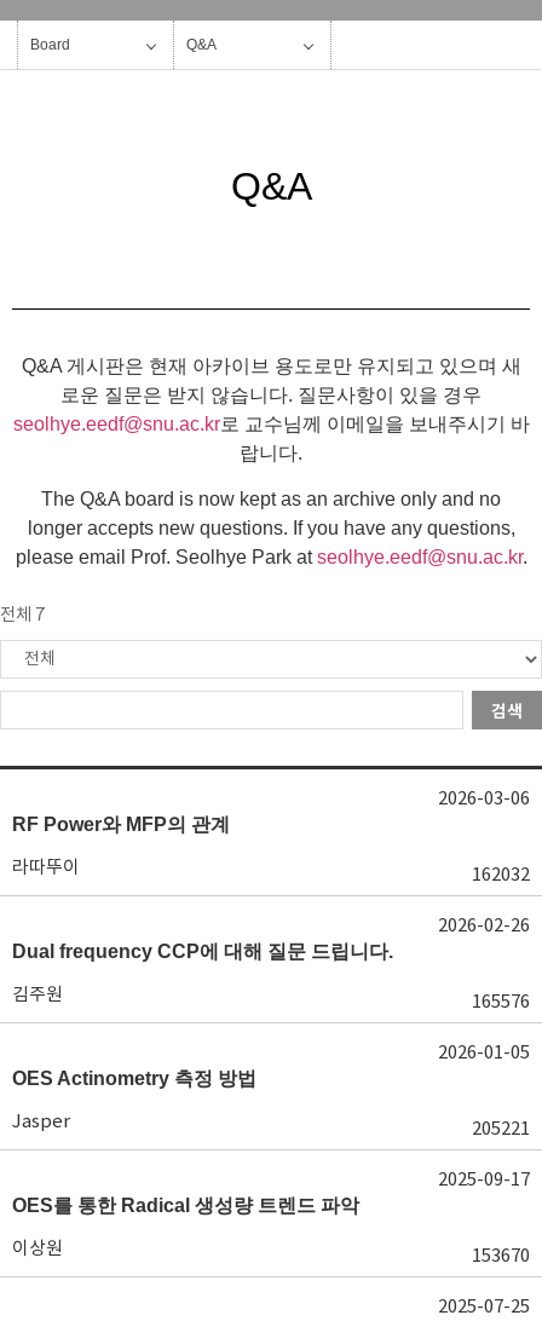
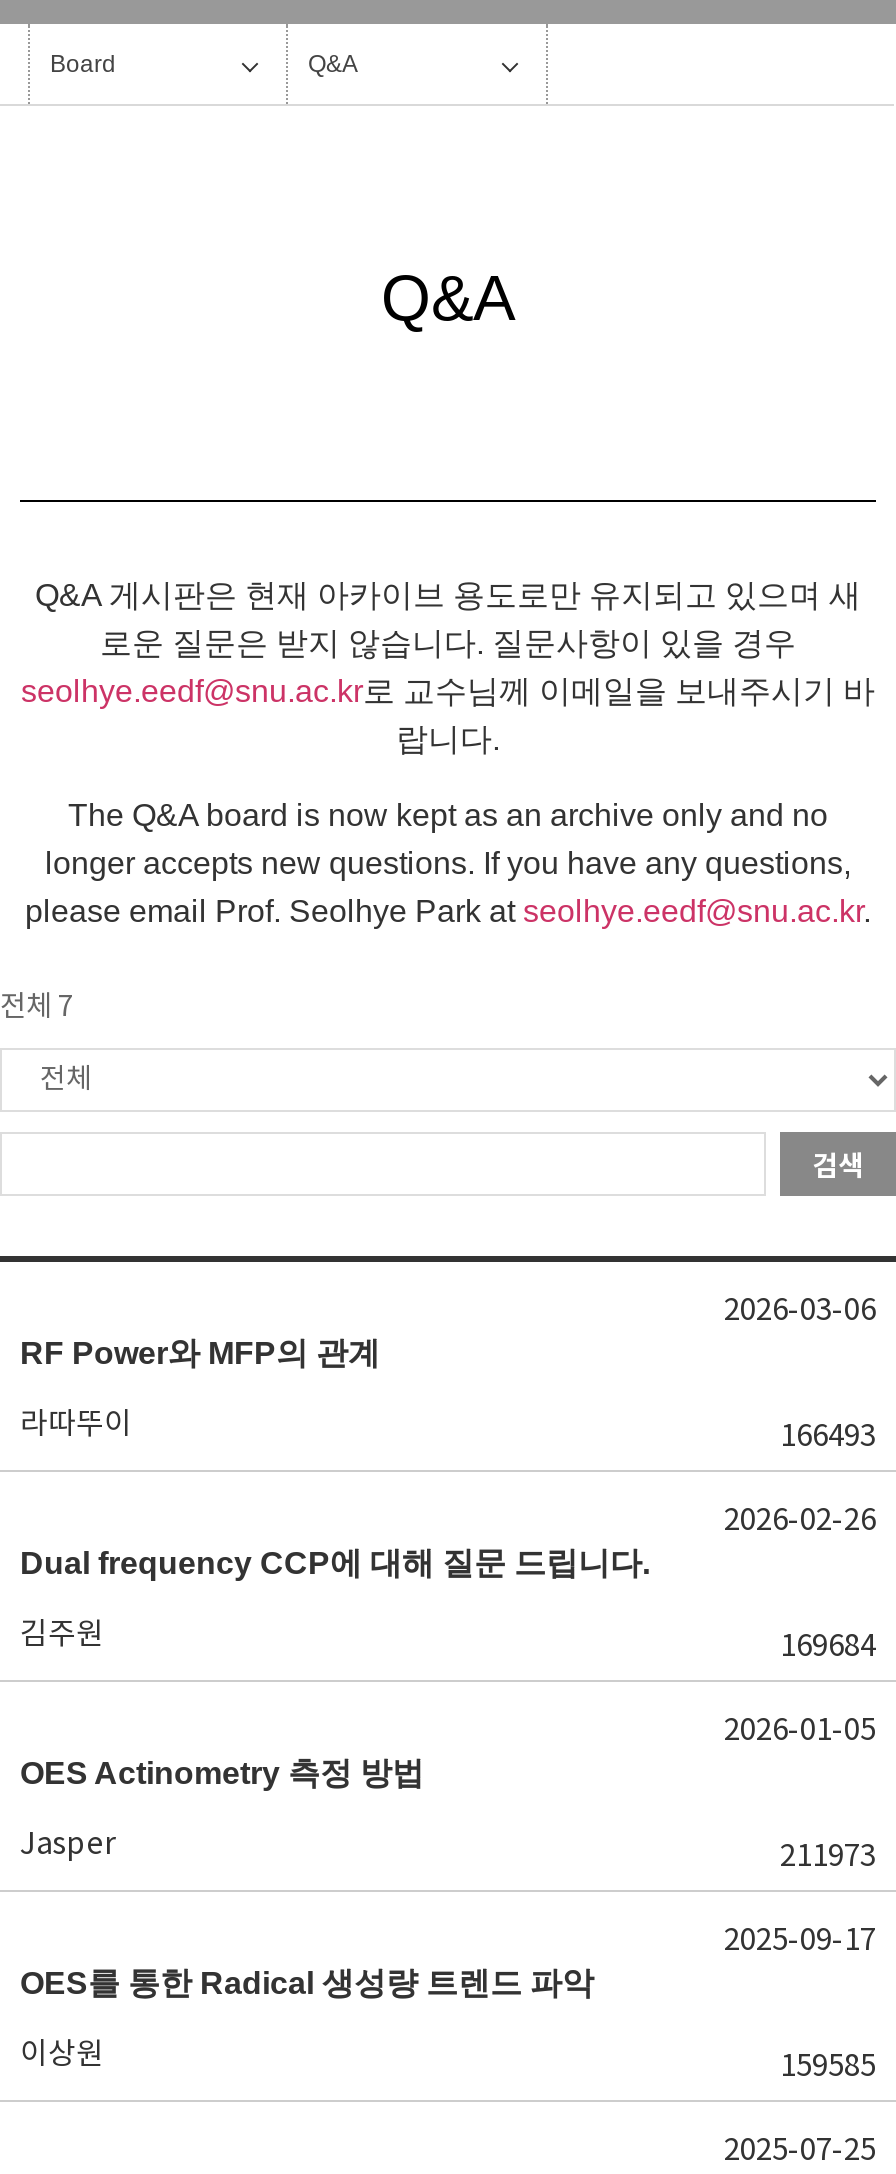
[472,862,530,885] 162032 -> [780,1416,876,1454] 166493
[472,989,530,1012] 165576 -> [780,1626,876,1664] 169684
[472,1116,530,1139] 205221 -> [780,1836,876,1874] 211973
[472,1243,530,1266] 153670 -> [780,2046,876,2084] 159585

